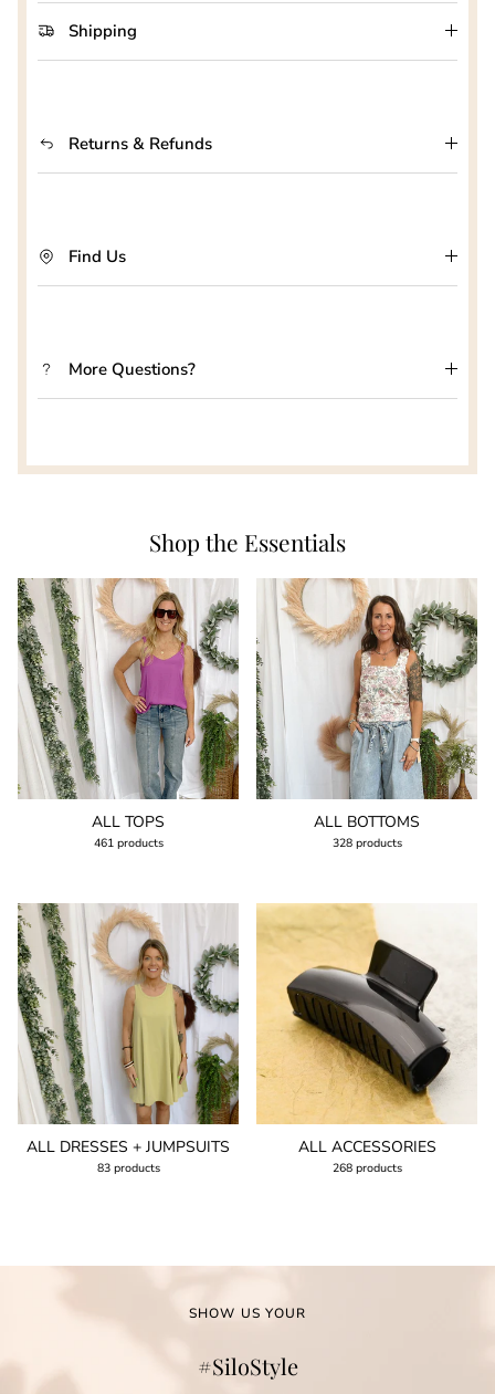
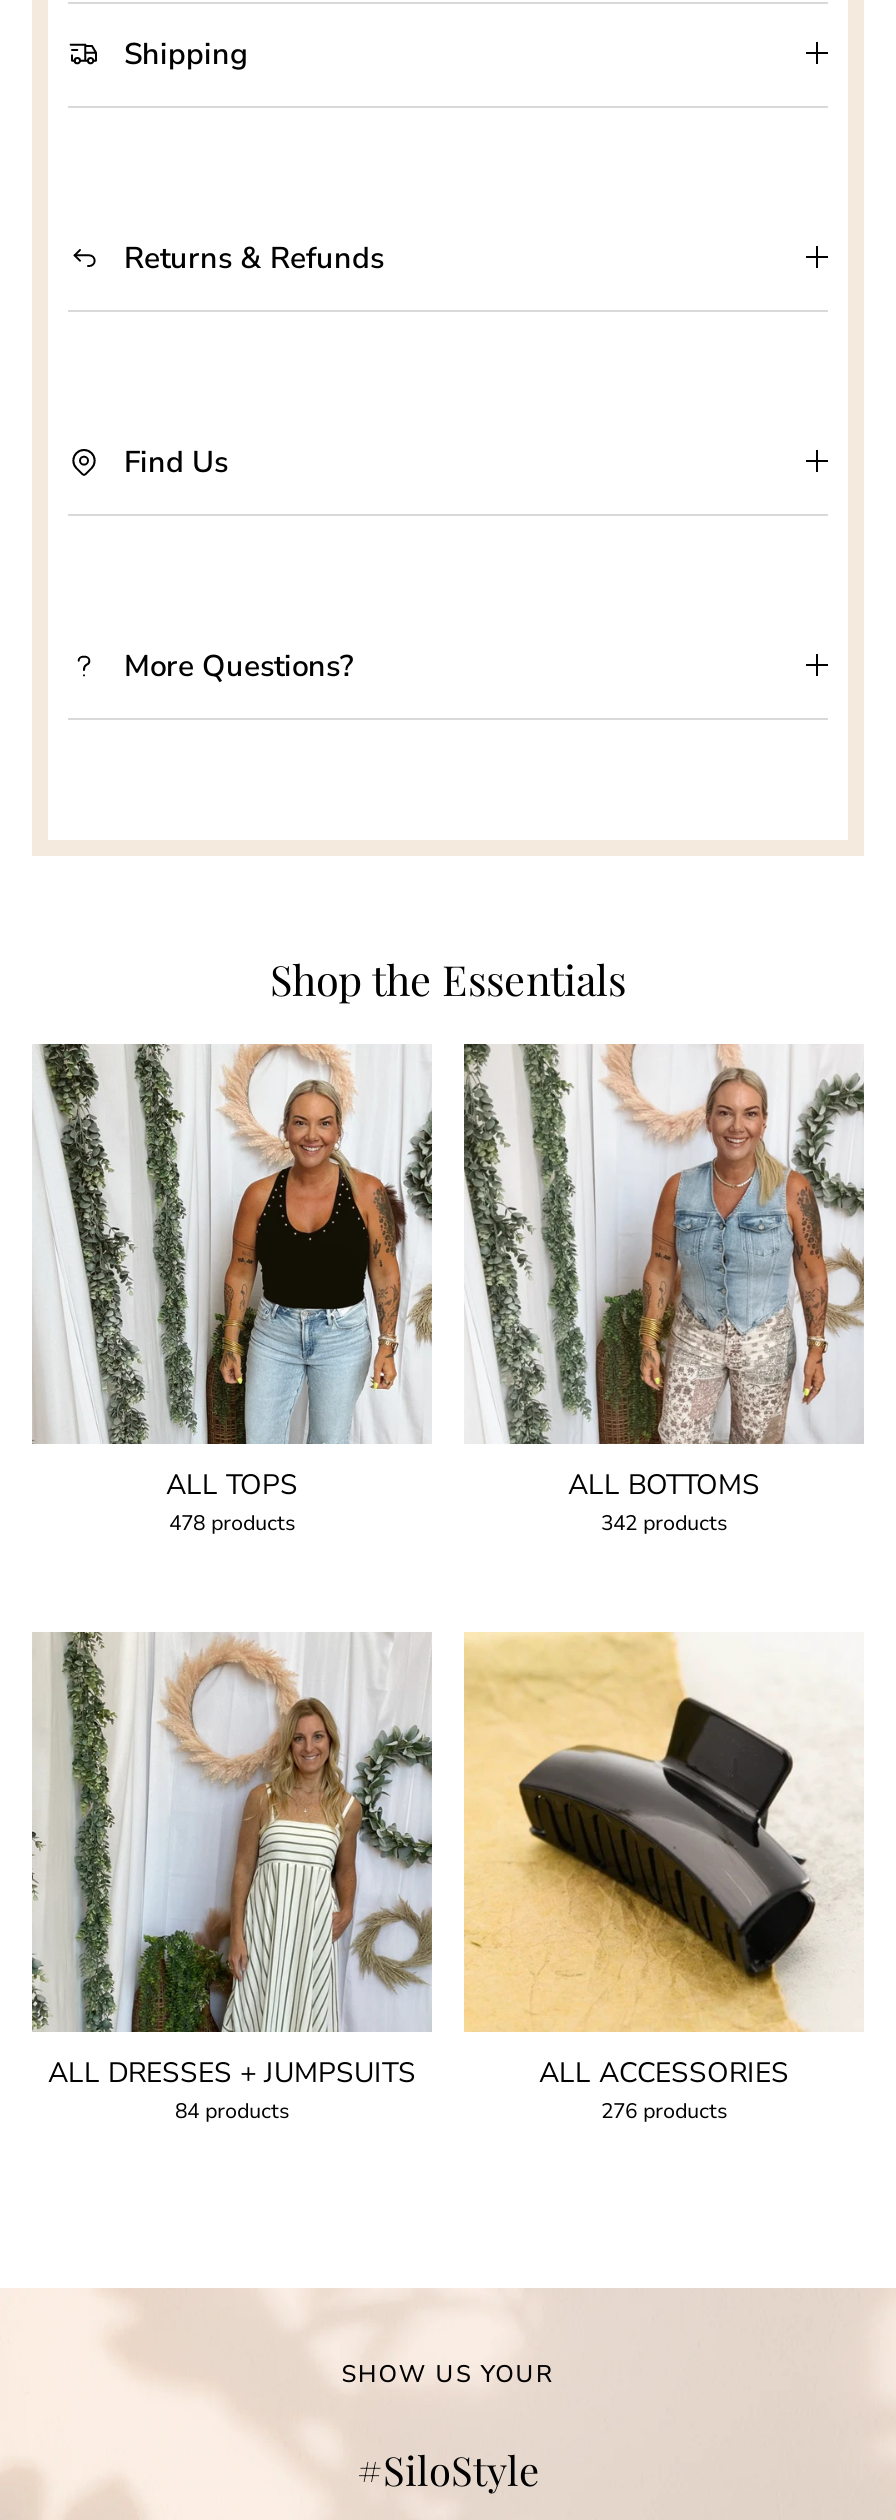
[17,577,240,851] [image] | 461 products -> [32,1042,434,1537] [image] | 478 products
[255,577,478,851] [image] | 328 products -> [462,1042,866,1537] [image] | 342 products
[17,904,240,1176] [image] | 83 products -> [30,1632,434,2125] [image] | 84 products
[332,1159,402,1176] 268 products -> [601,2095,727,2125] 276 products

